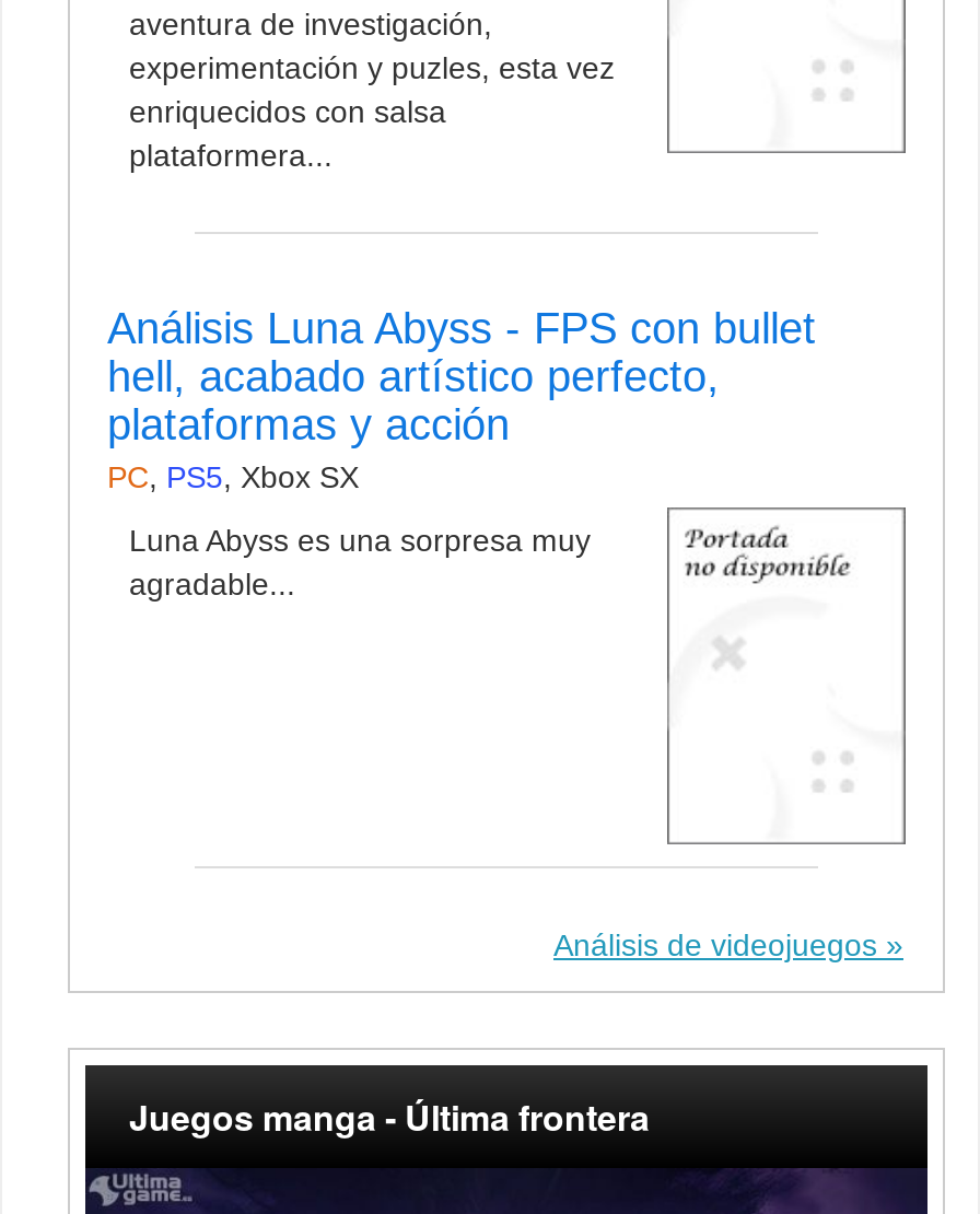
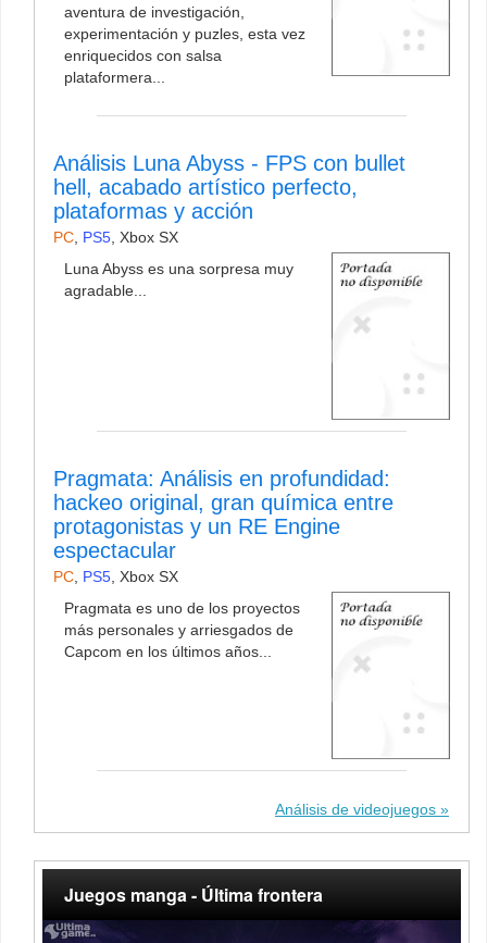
none -> [53,466,394,660] Pragmata: Análisis en profundidad: | hackeo original, gran química entre | protagonistas y un RE Engine | espectacular | PC, PS5, Xbox SX | Pragmata es uno de los proyectos | más personales y arriesgados de | Capcom en los últimos años...

